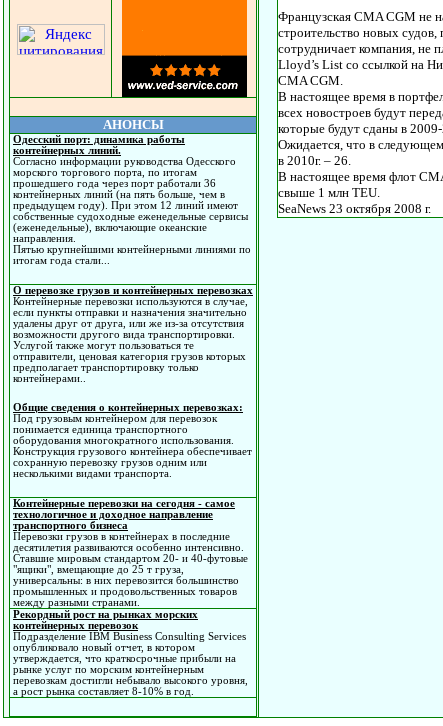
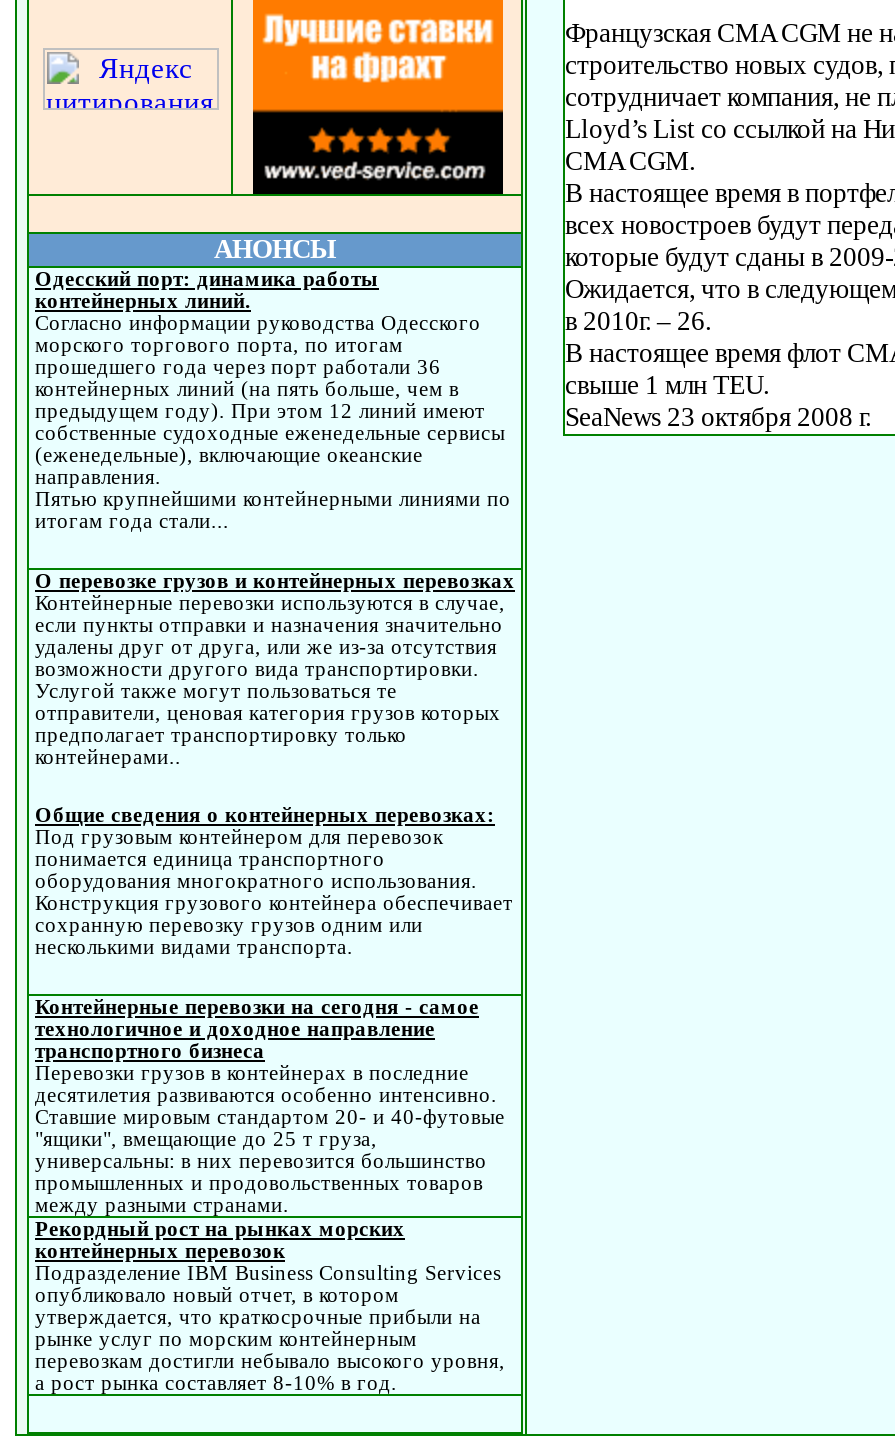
none -> [261,12,495,84] [image]

